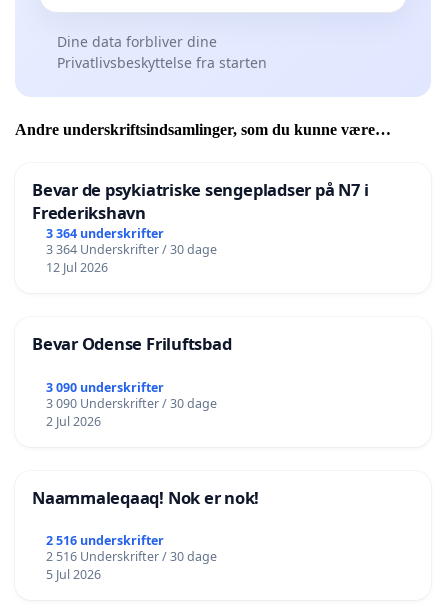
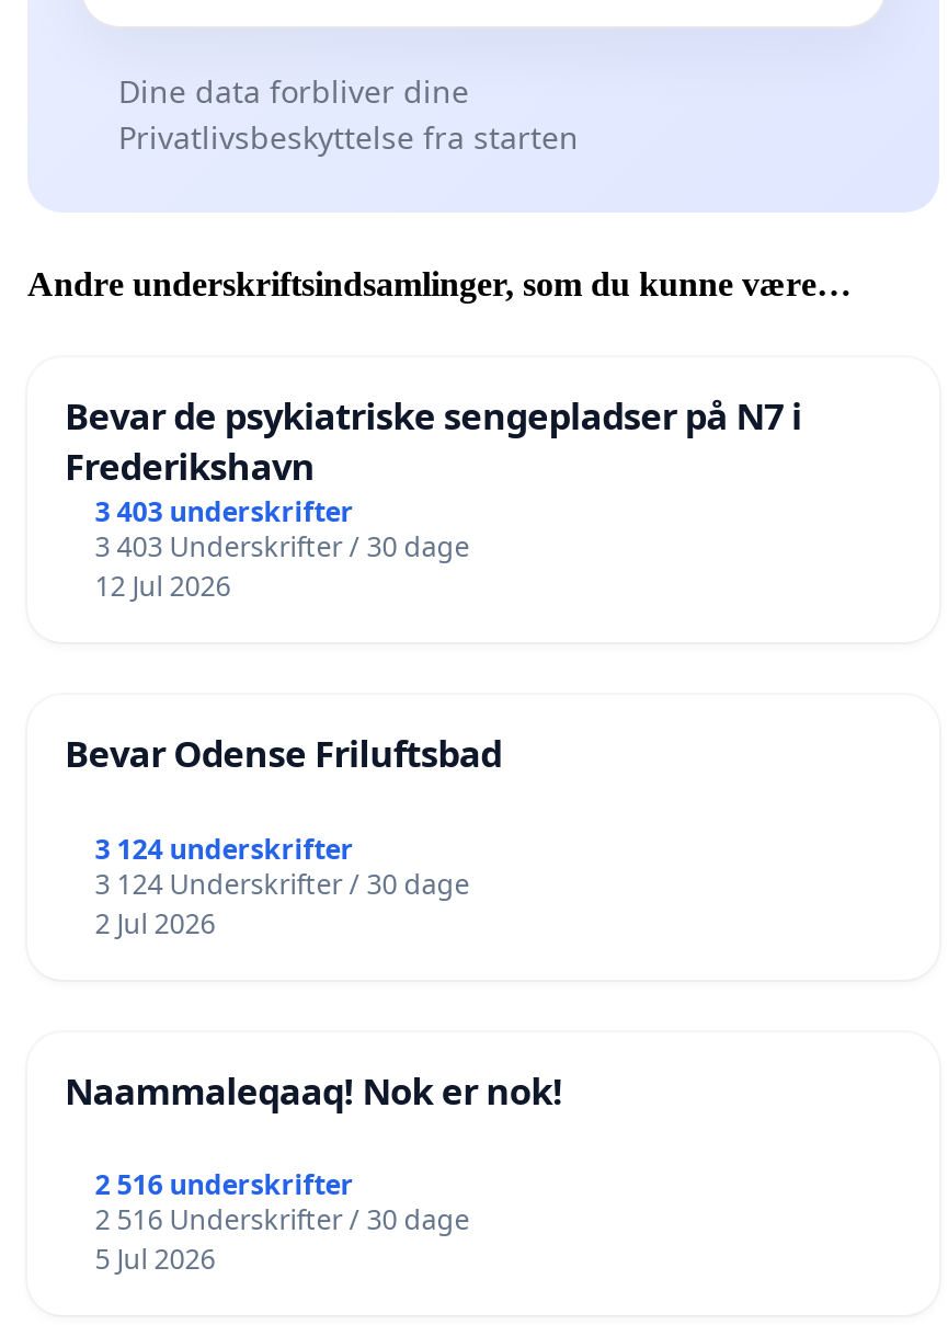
[46,225,164,242] 3 364 underskrifter -> [95,493,354,530] 3 403 underskrifter
[46,241,217,258] 3 364 Underskrifter / 30 dage -> [95,528,470,565] 3 403 Underskrifter / 30 dage
[46,378,164,395] 3 090 underskrifter -> [95,830,354,867] 3 124 underskrifter
[46,394,217,411] 3 090 Underskrifter / 30 dage -> [95,865,470,902] 3 124 Underskrifter / 30 dage

